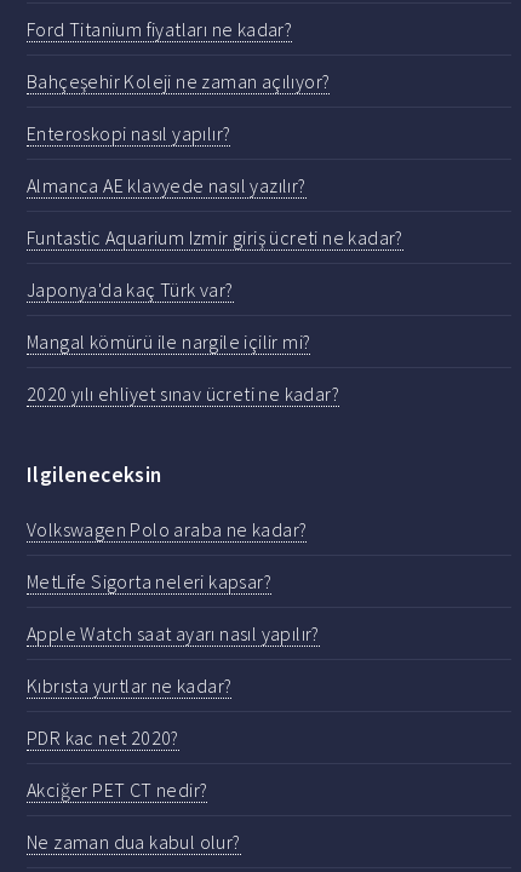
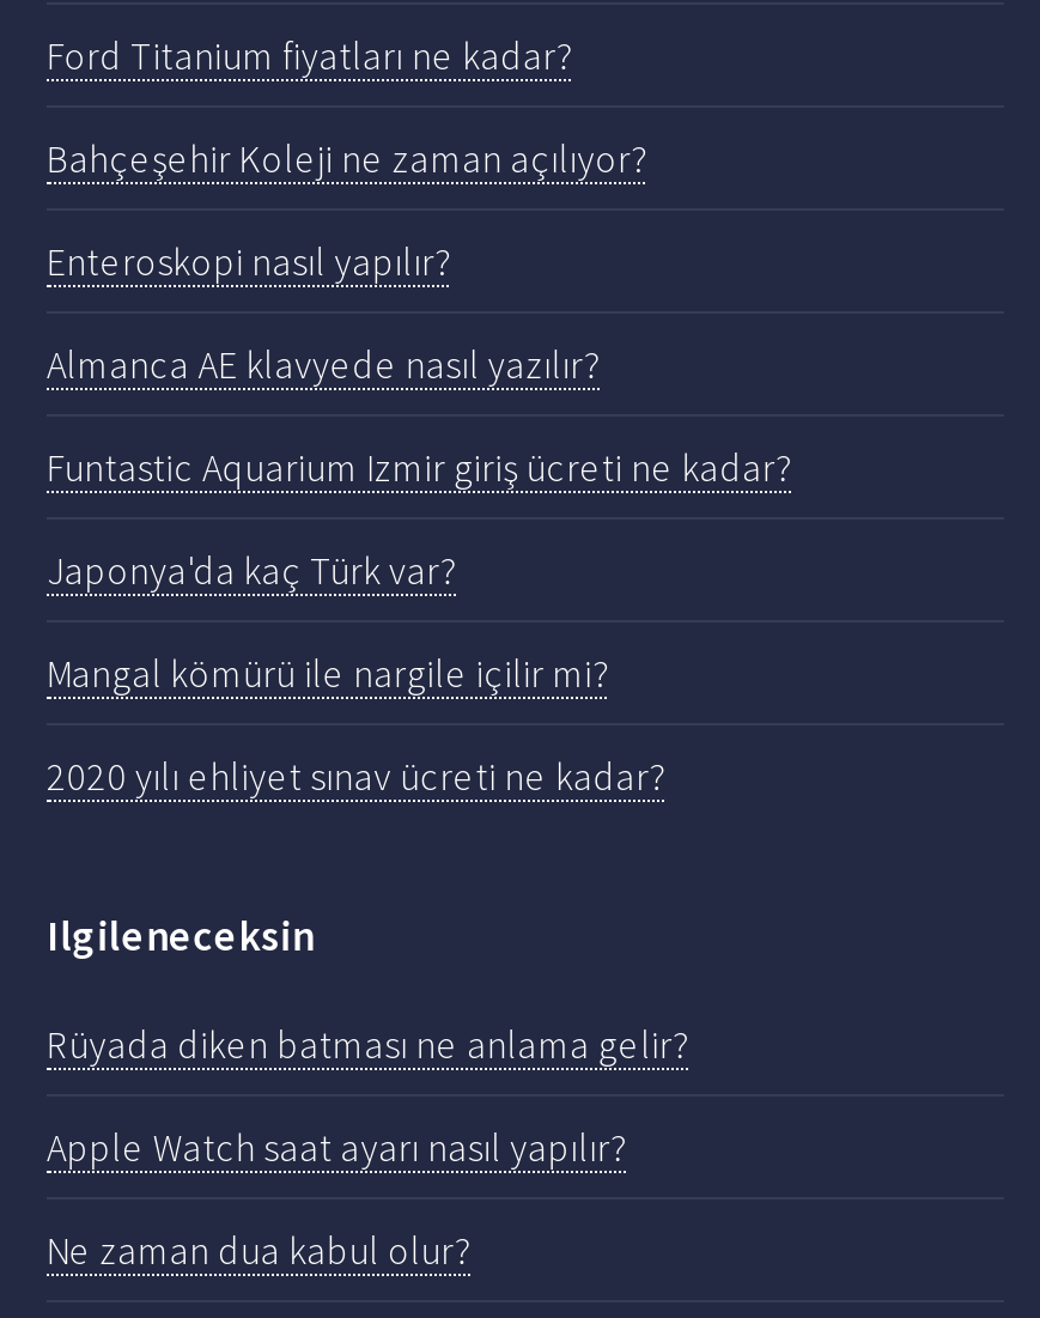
[27,518,307,594] Volkswagen Polo araba ne kadar? | MetLife Sigorta neleri kapsar? -> [47,1021,688,1069] Rüyada diken batması ne anlama gelir?
[27,674,232,802] Kıbrısta yurtlar ne kadar? | PDR kac net 2020? | Akciğer PET CT nedir? -> none

